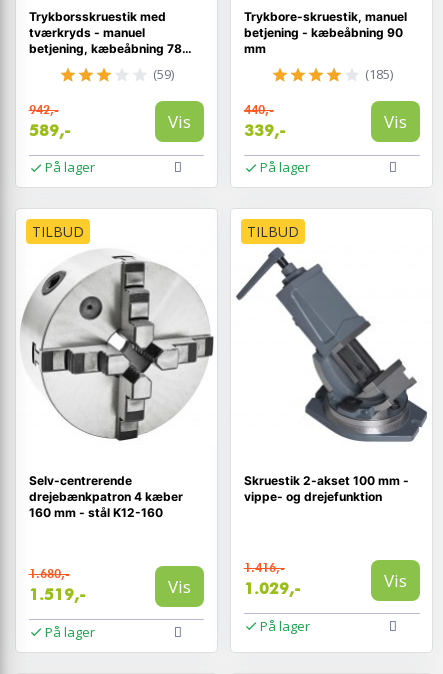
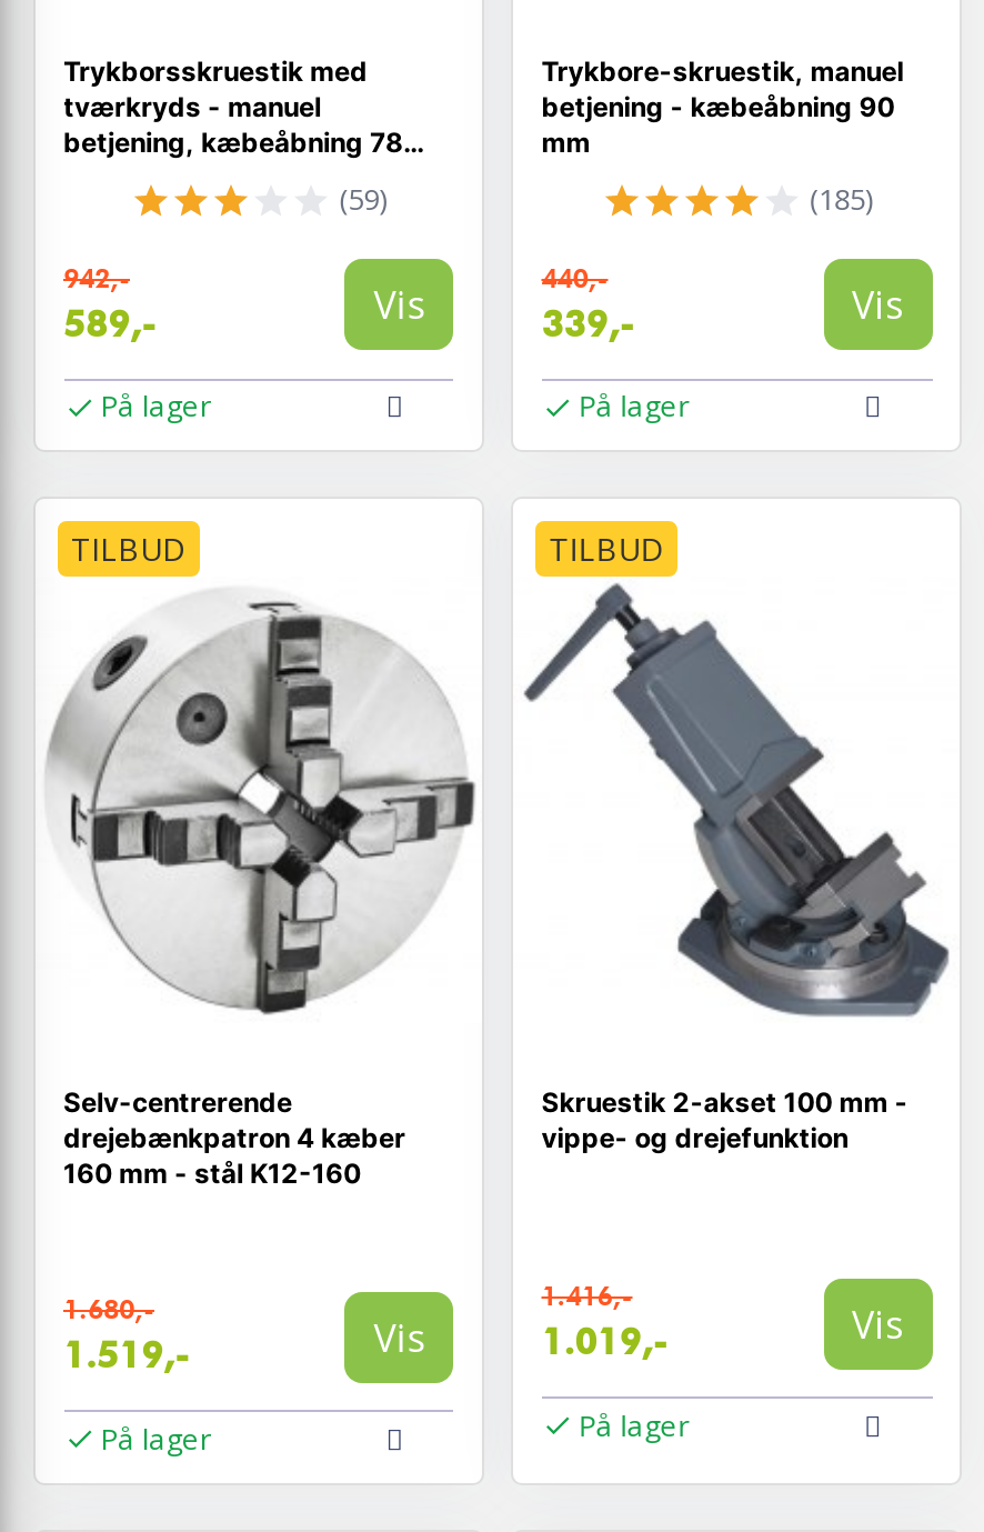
[244,579,301,598] 1.029,- -> [542,1321,668,1363] 1.019,-

